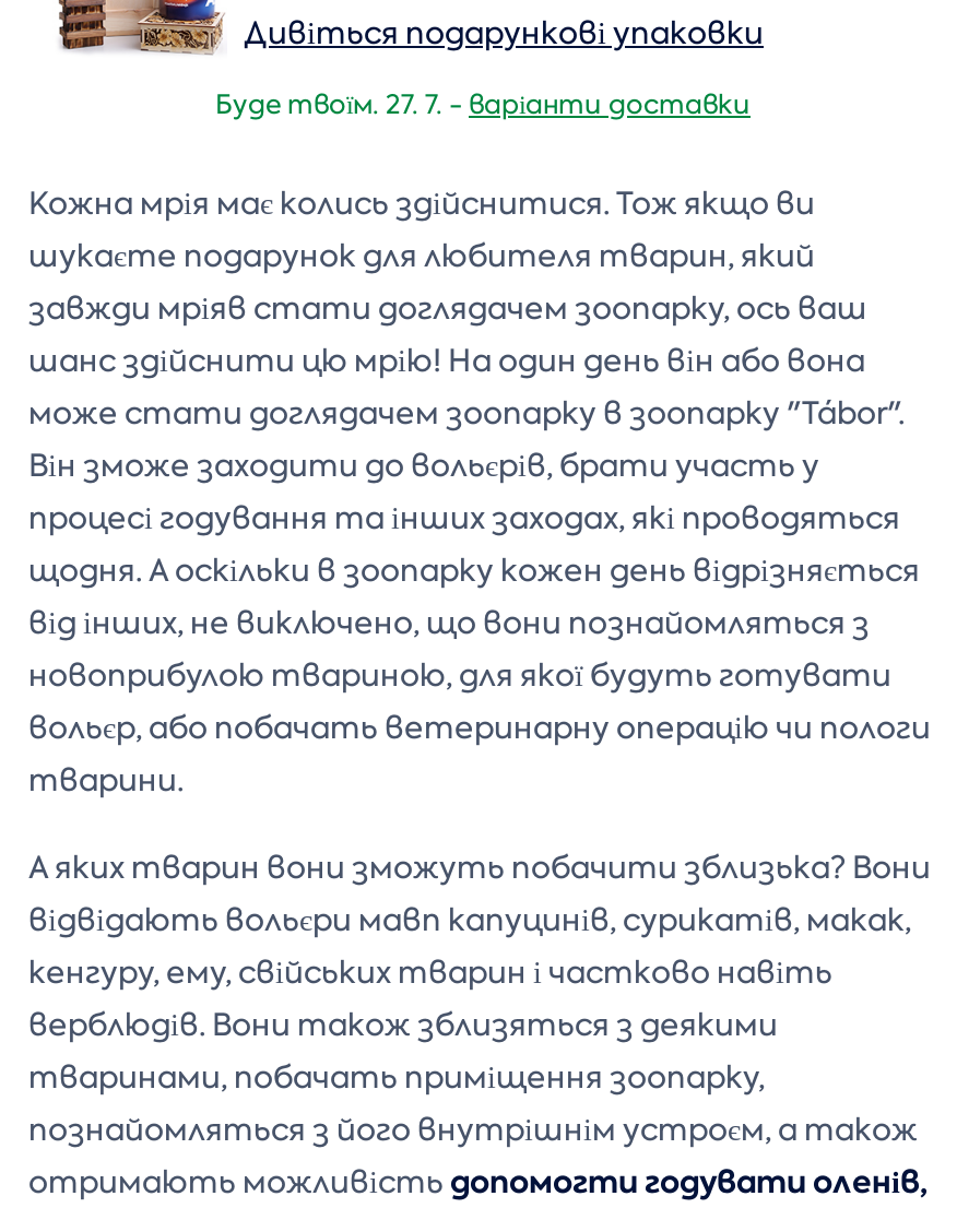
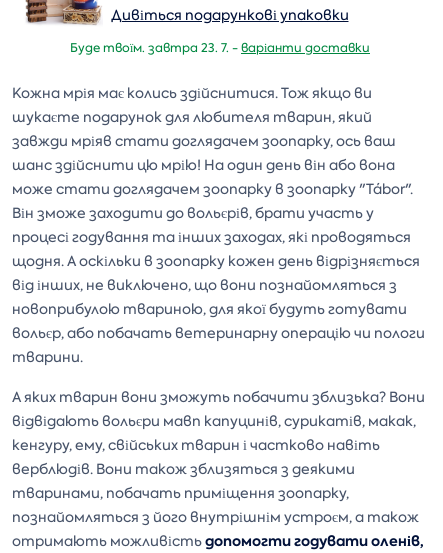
[215,87,751,122] Буде твоїм. 27. 7. - варіанти доставки -> [70,40,370,56] Буде твоїм. завтра 23. 7. - варіанти доставки

